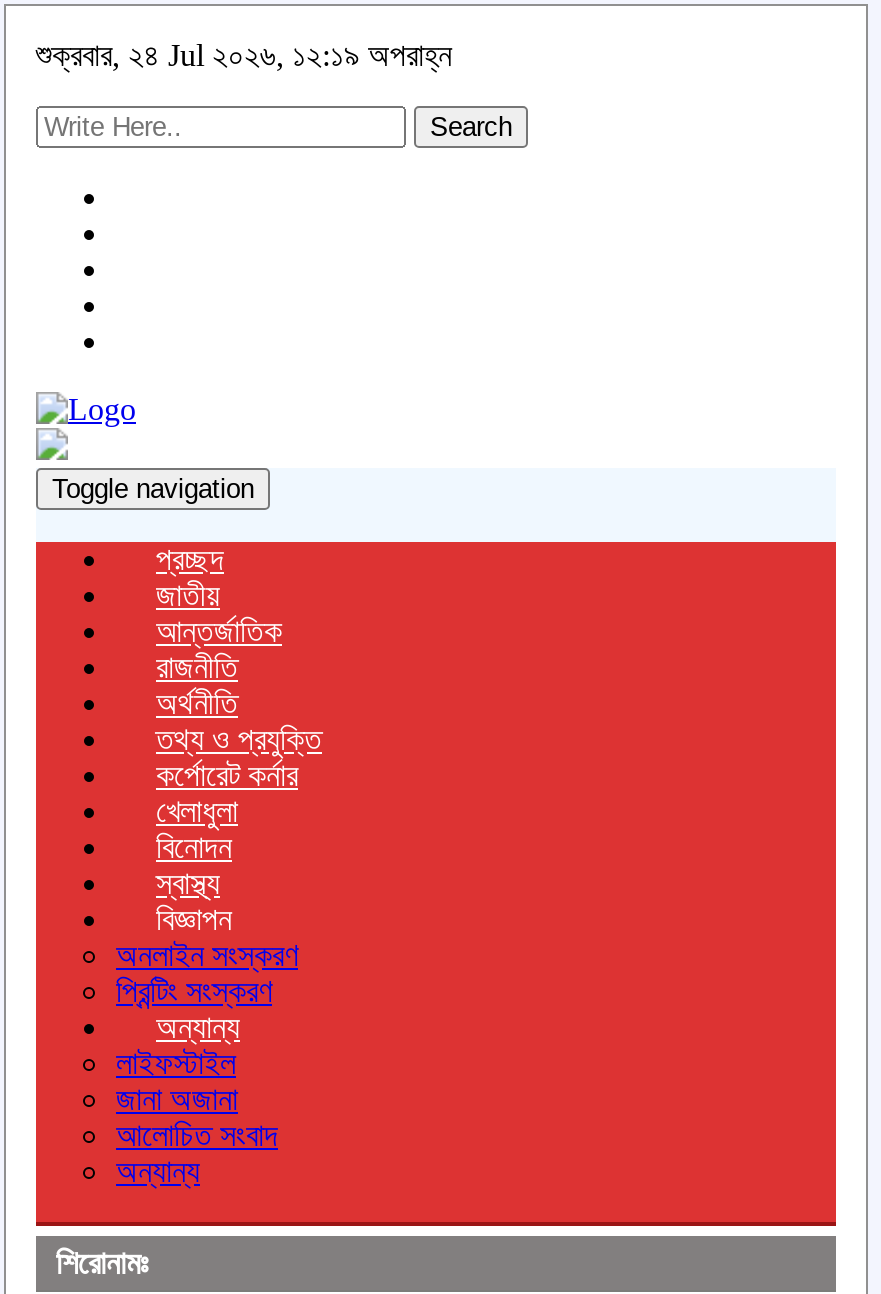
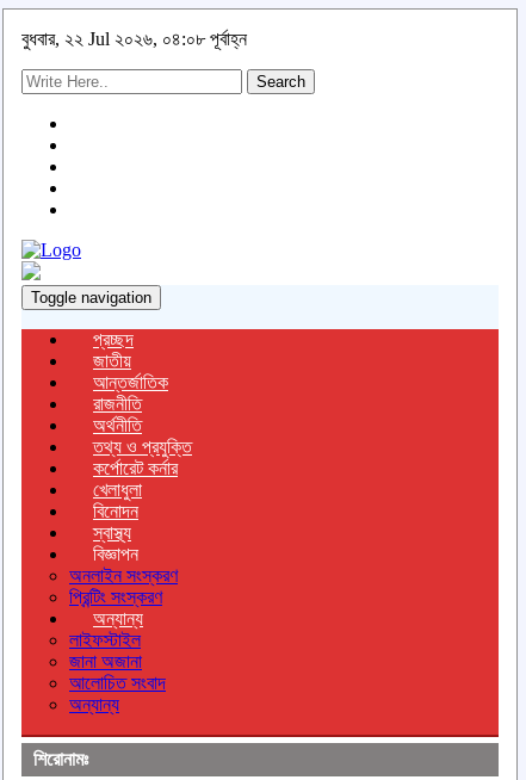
[36,38,452,72] শুক্রবার, ২৪ Jul ২০২৬, ১২:১৯ অপরাহ্ন -> [21,29,247,49] বুধবার, ২২ Jul ২০২৬, ০৪:০৮ পূর্বাহ্ন

